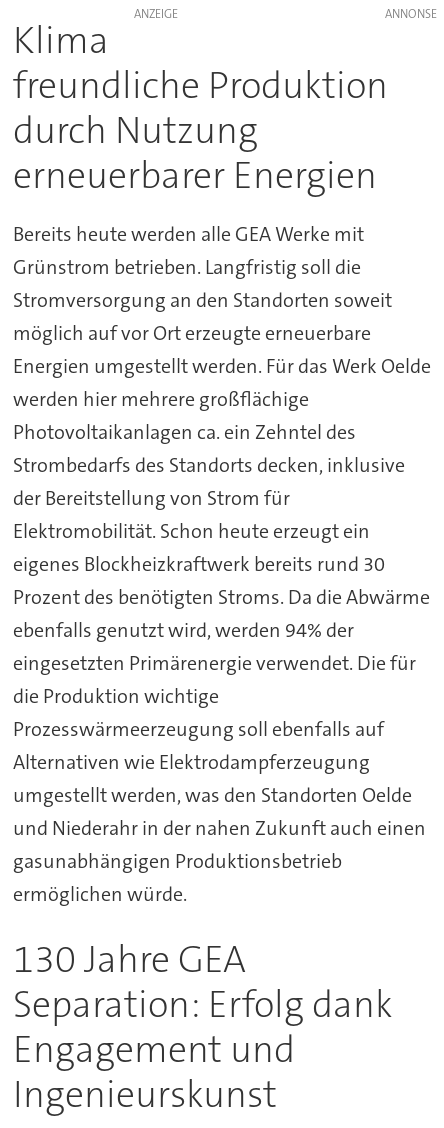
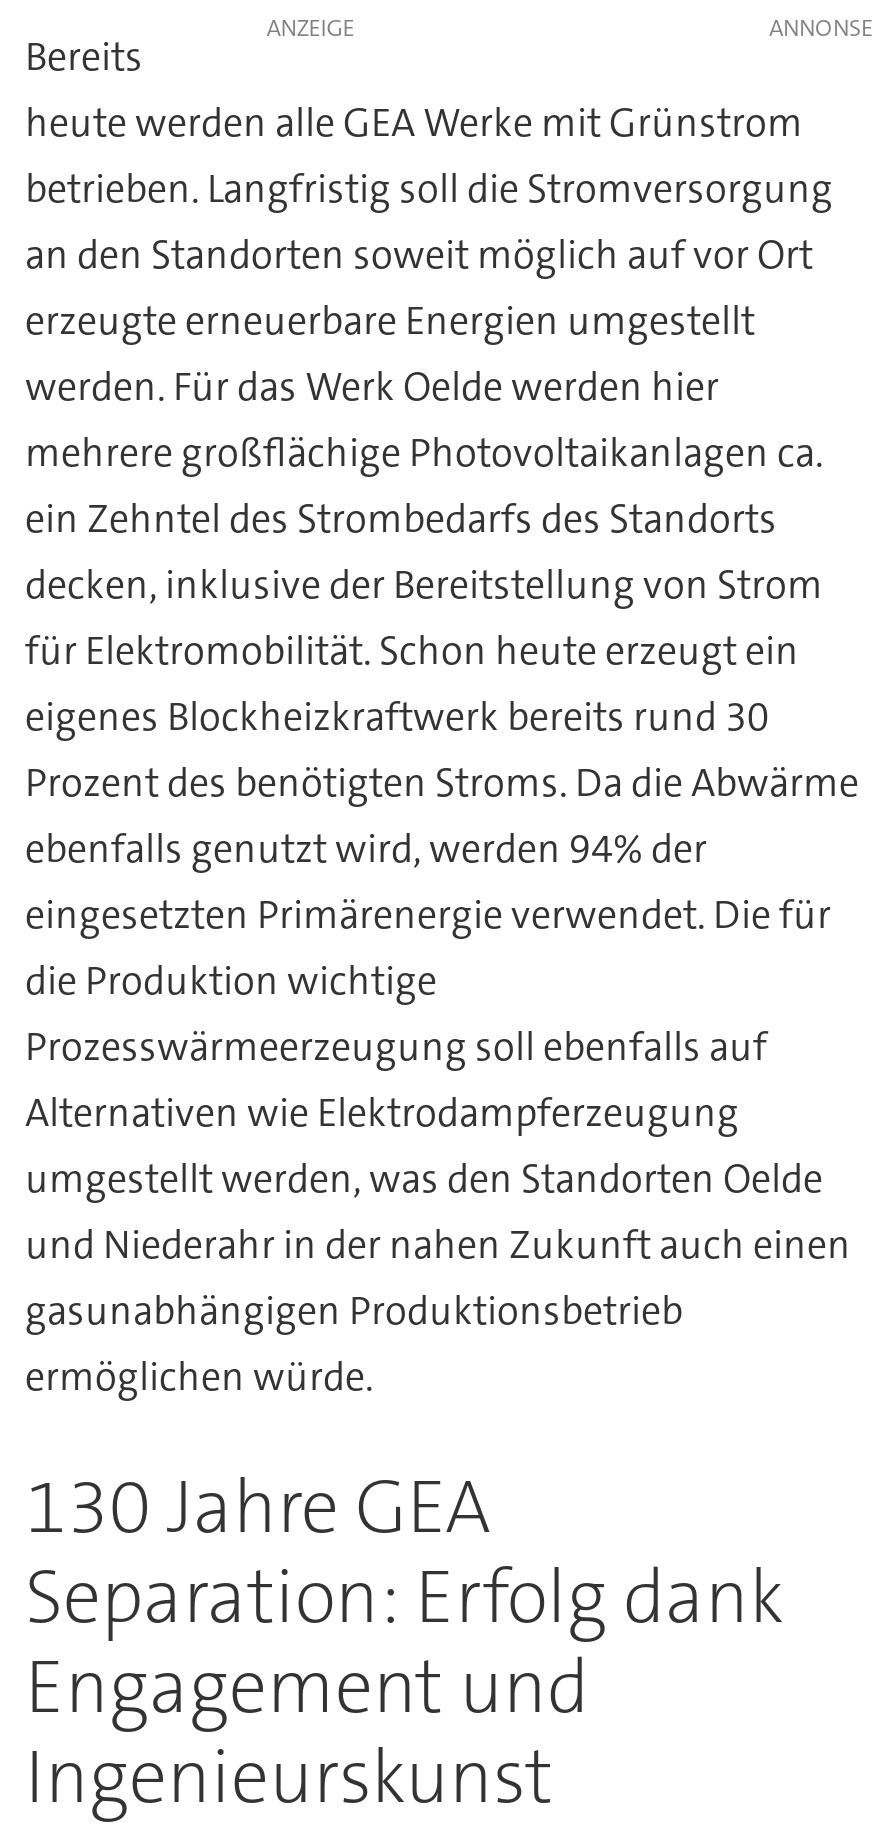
[13,16,431,544] Klima | freundliche Produktion | durch Nutzung | erneuerbarer Energien | Bereits heute werden alle GEA Werke mit | Grünstrom betrieben. Langfristig soll die | Stromversorgung an den Standorten soweit | möglich auf vor Ort erzeugte erneuerbare | Energien umgestellt werden. Für das Werk Oelde | werden hier mehrere großflächige | Photovoltaikanlagen ca. ein Zehntel des | Strombedarfs des Standorts decken, inklusive | der Bereitstellung von Strom für | Elektromobilität. Schon heute erzeugt ein -> [25,30,833,676] Bereits | heute werden alle GEA Werke mit Grünstrom | betrieben. Langfristig soll die Stromversorgung | an den Standorten soweit möglich auf vor Ort | erzeugte erneuerbare Energien umgestellt | werden. Für das Werk Oelde werden hier | mehrere großflächige Photovoltaikanlagen ca. | ein Zehntel des Strombedarfs des Standorts | decken, inklusive der Bereitstellung von Strom | für Elektromobilität. Schon heute erzeugt ein

